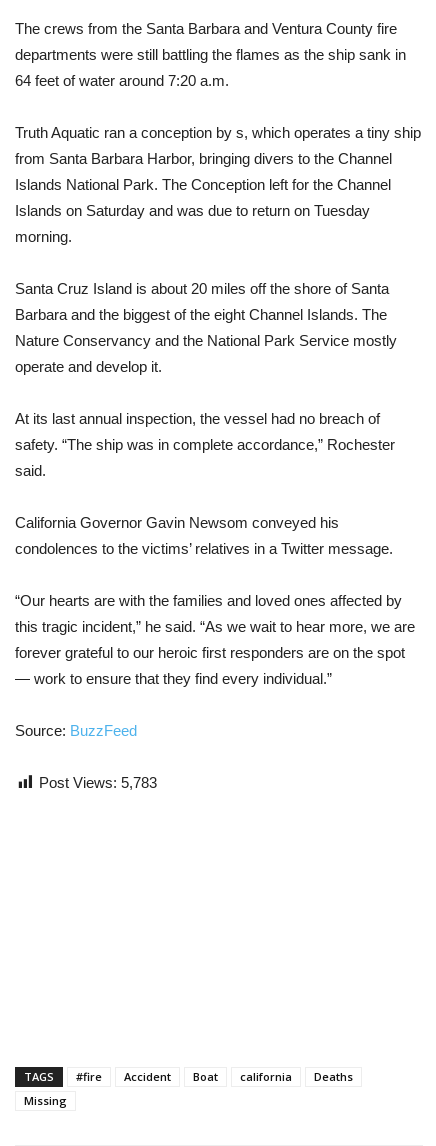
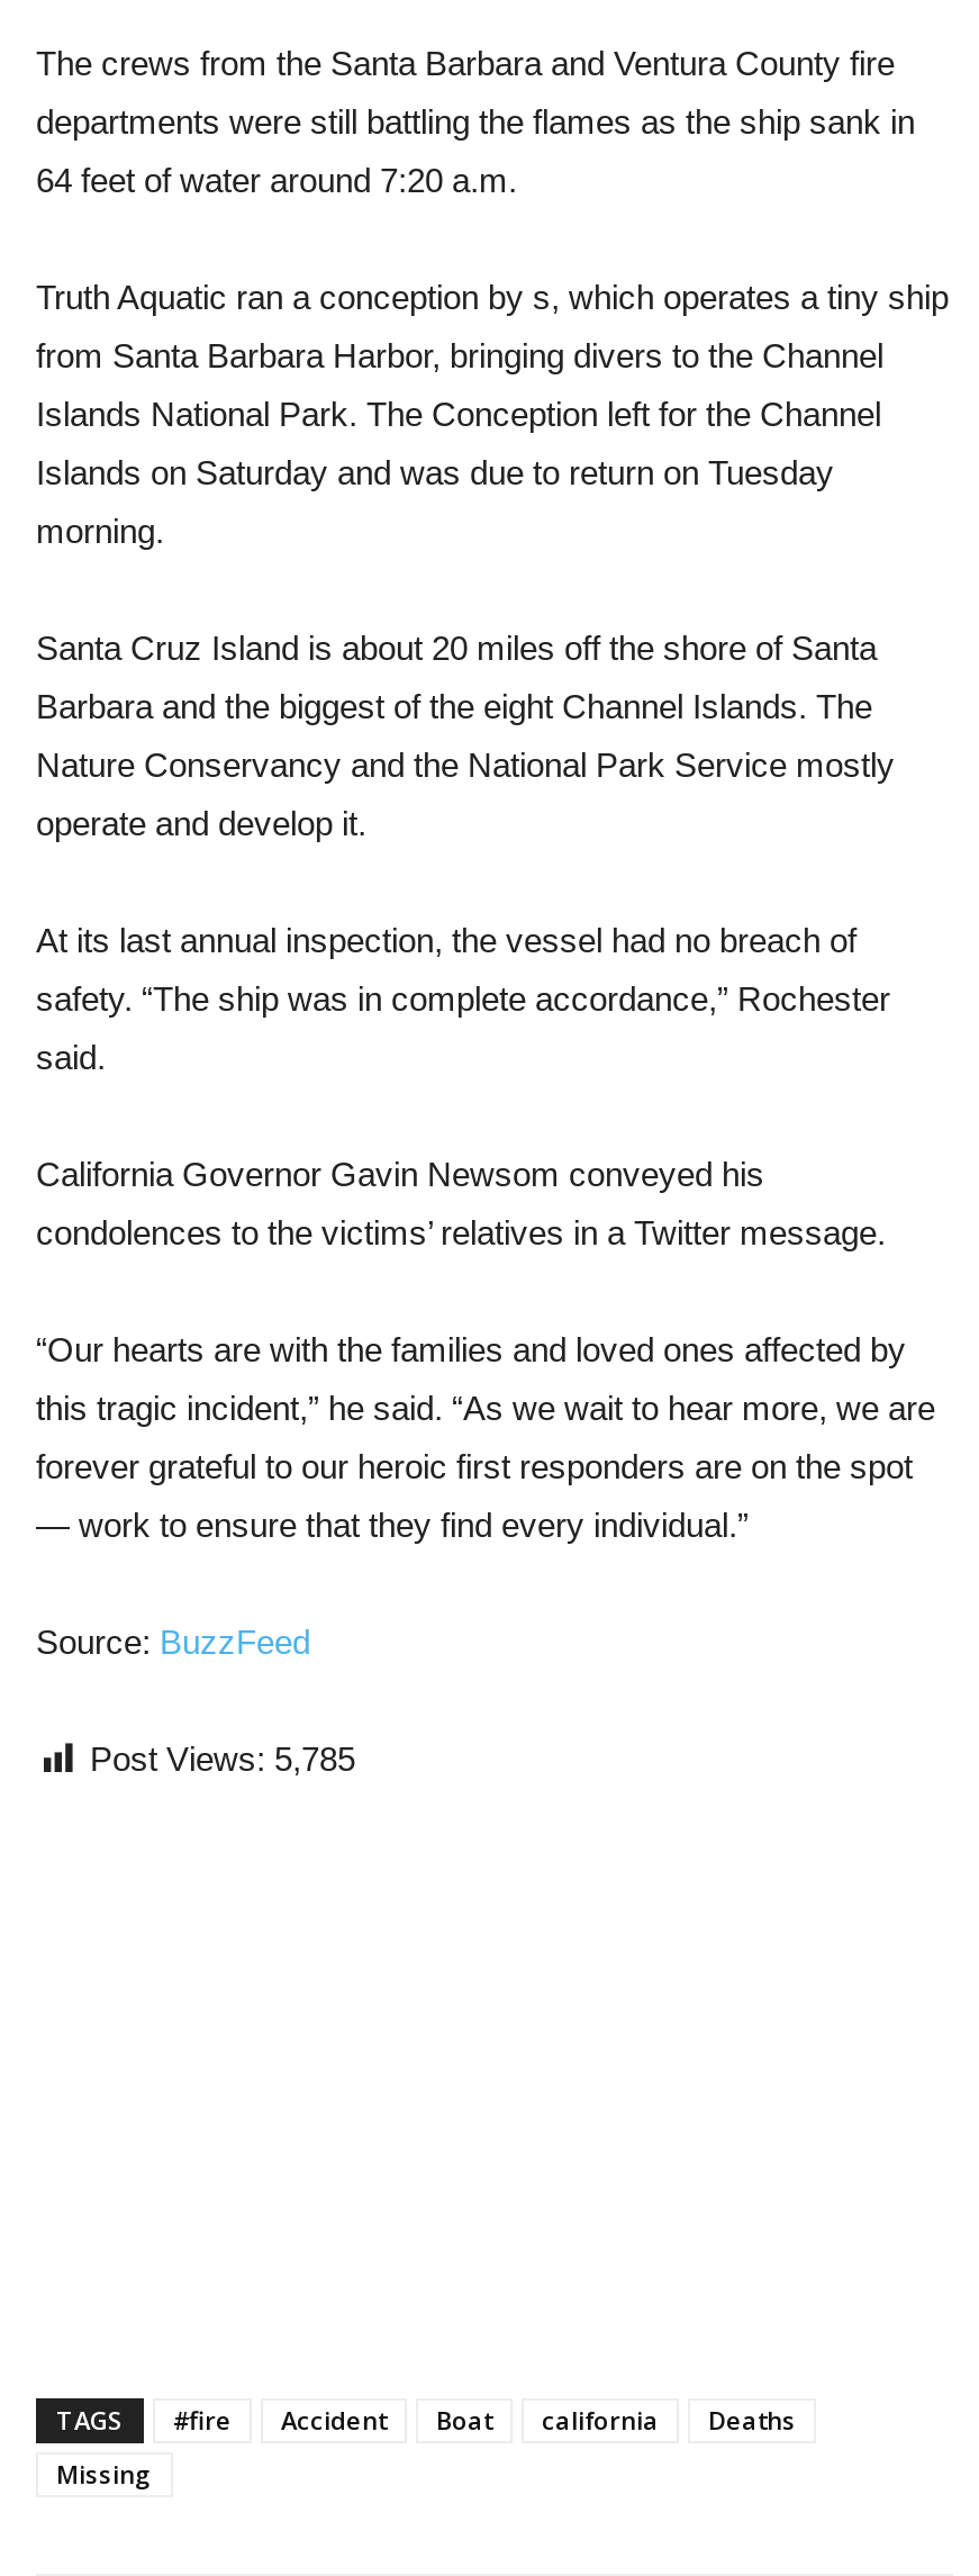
[39,774,157,791] Post Views: 5,783 -> [90,1739,355,1777] Post Views: 5,785

